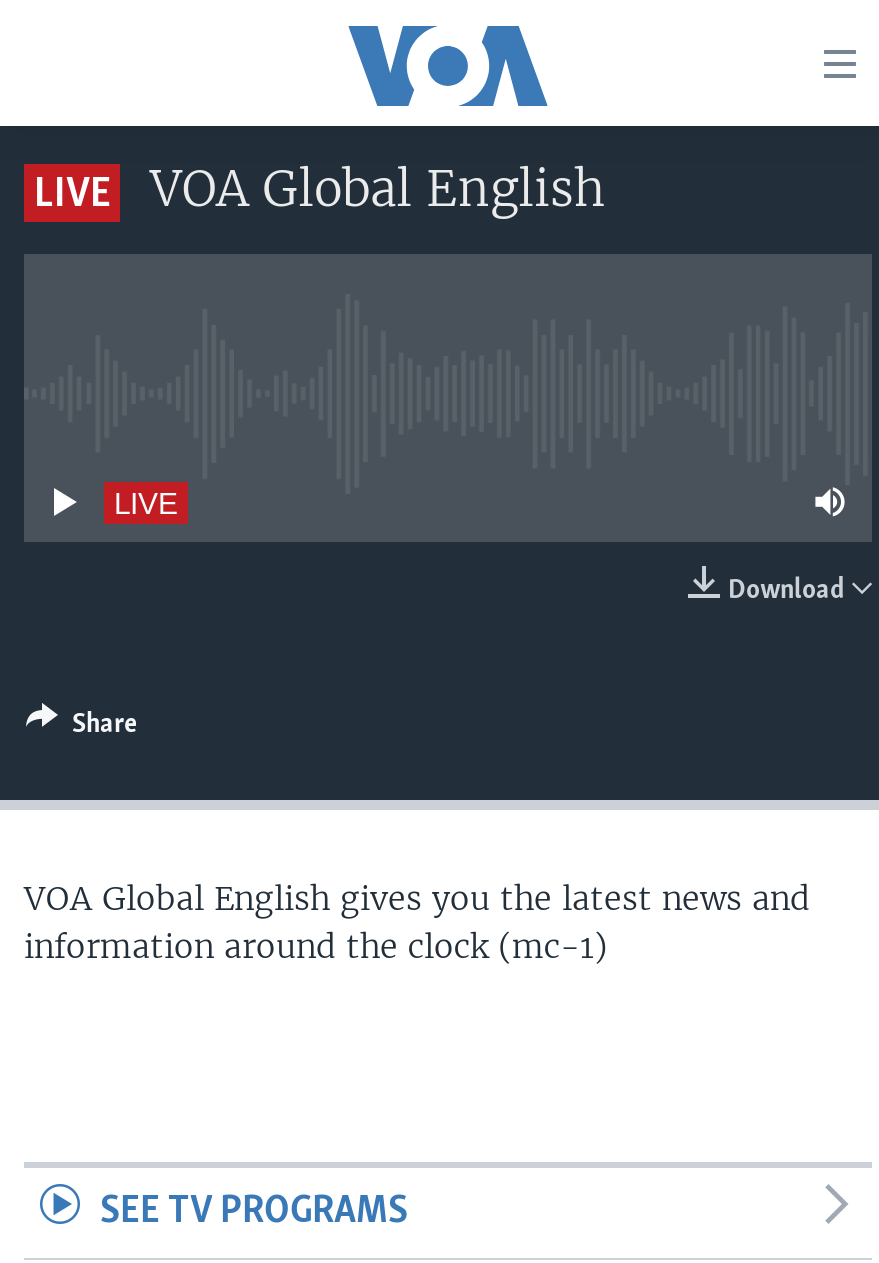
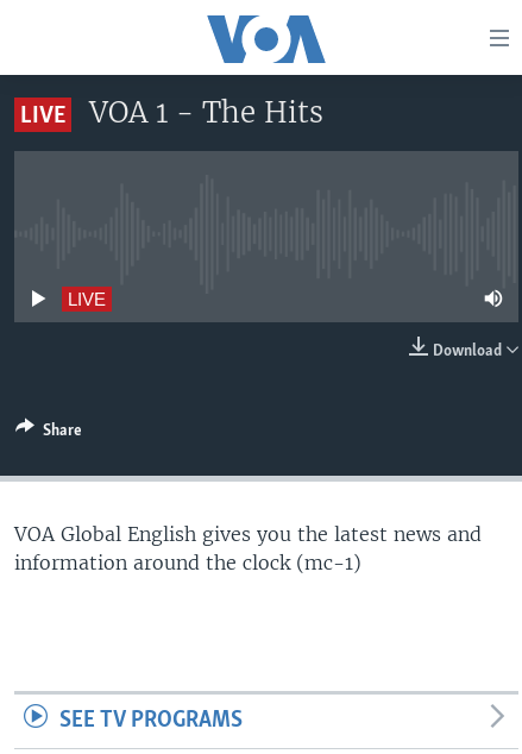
[150,158,606,220] VOA Global English -> [89,94,323,131] VOA 1 - The Hits

